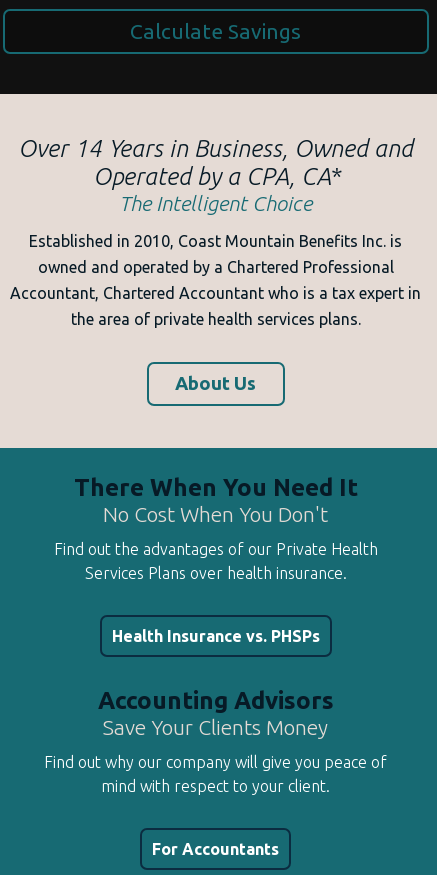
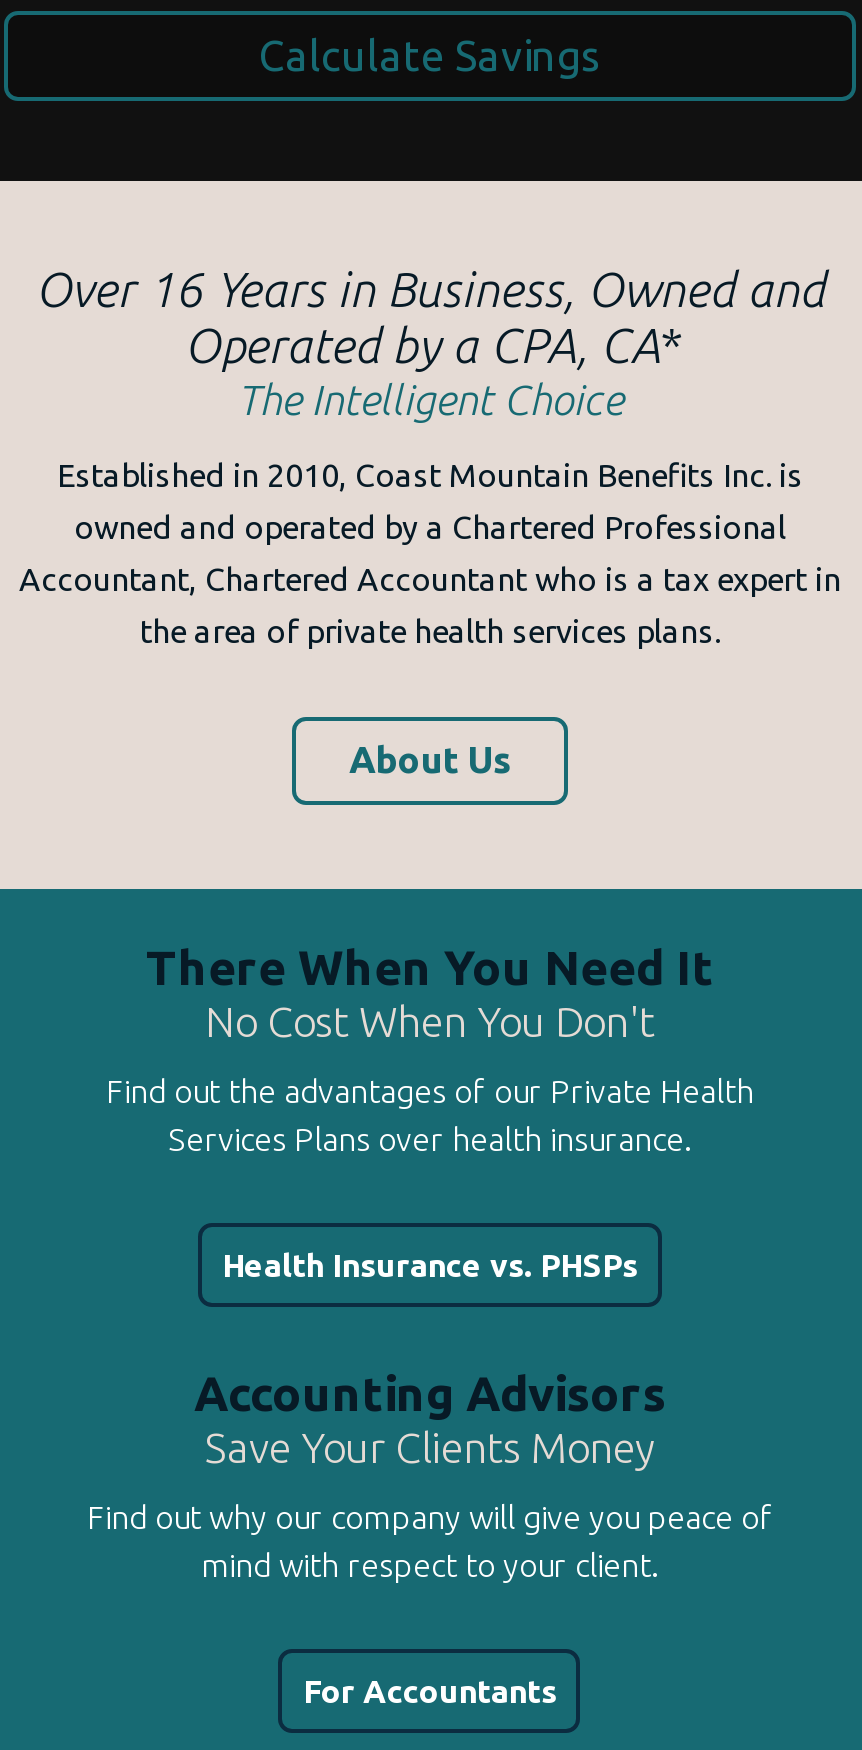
[18,135,413,162] Over 14 Years in Business, Owned and -> [35,264,825,318] Over 16 Years in Business, Owned and

